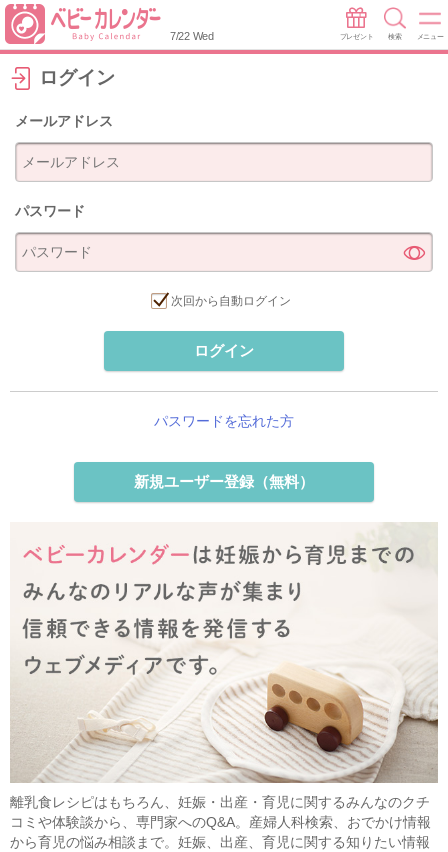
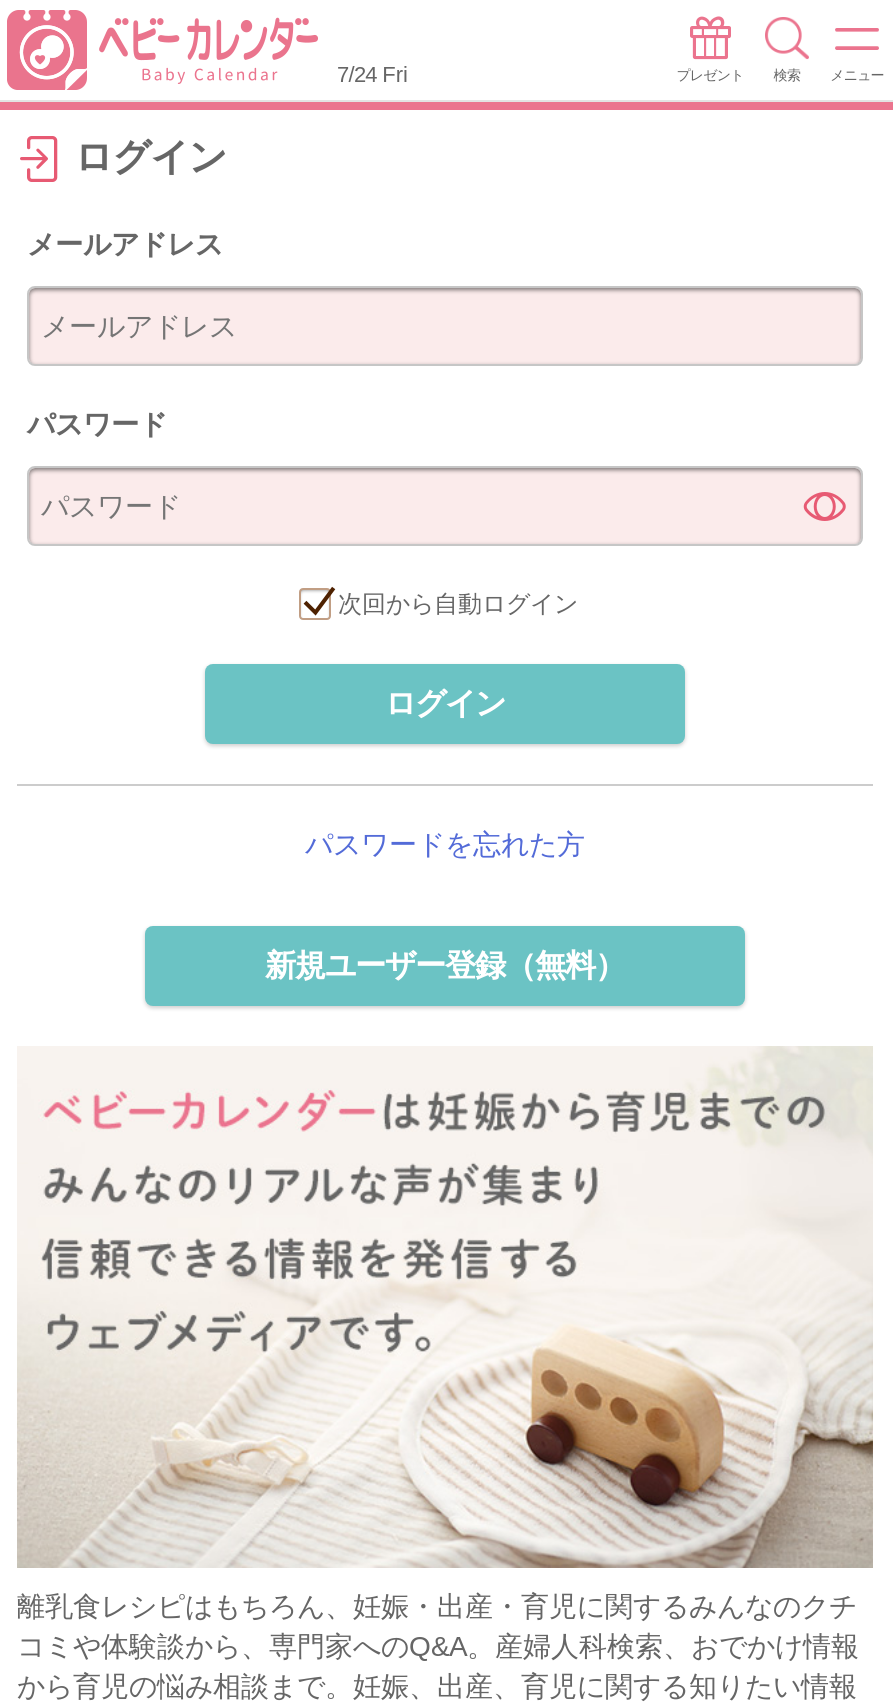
[170,30,214,42] 7/22 Wed -> [337,62,407,86] 7/24 Fri

